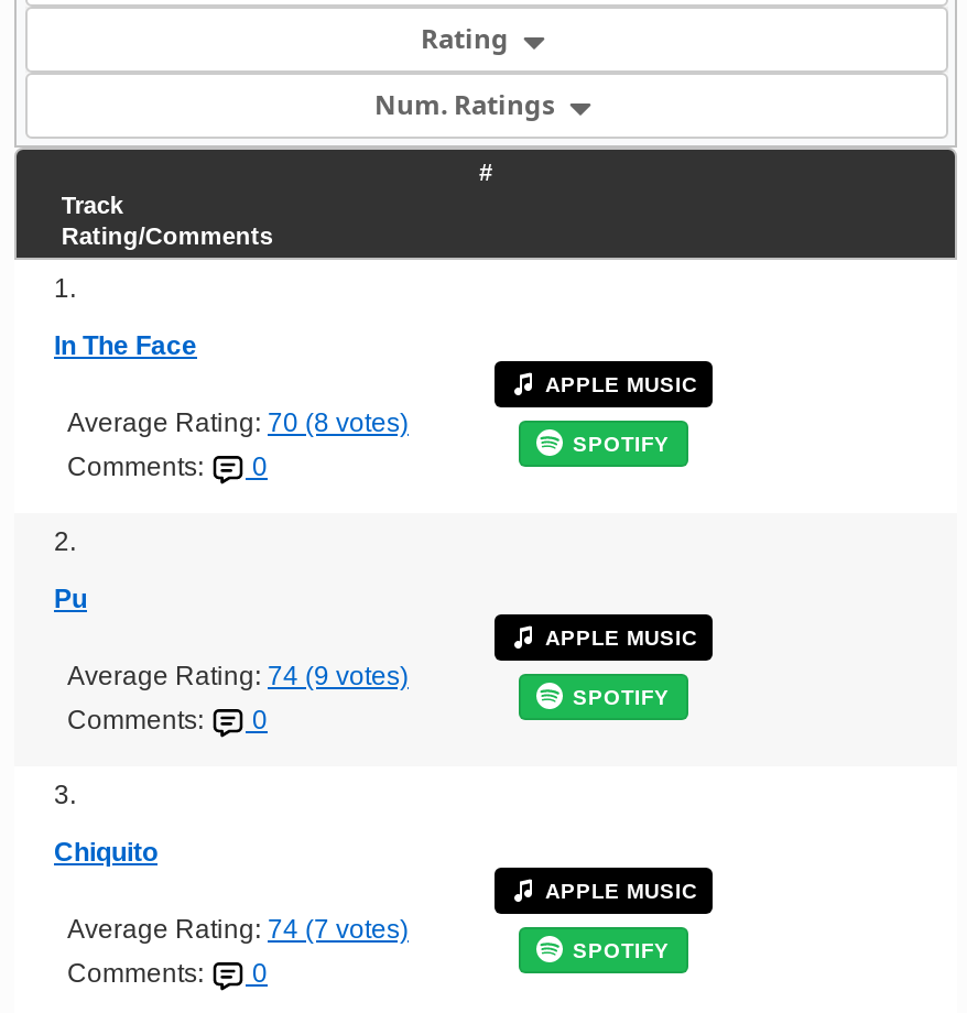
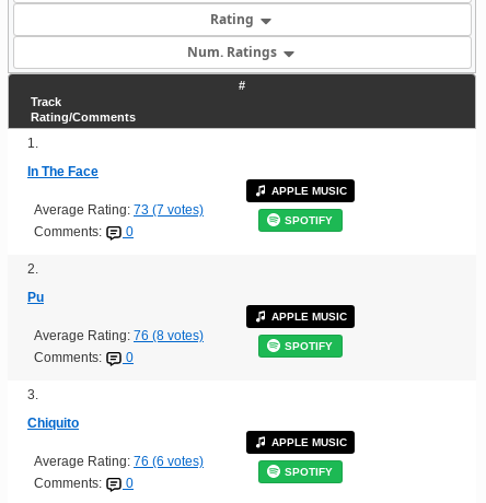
[67,407,409,438] Average Rating: 70 (8 votes) -> [34,202,204,217] Average Rating: 73 (7 votes)
[67,660,409,691] Average Rating: 74 (9 votes) -> [34,328,204,343] Average Rating: 76 (8 votes)
[67,913,409,944] Average Rating: 74 (7 votes) -> [34,454,204,469] Average Rating: 76 (6 votes)

